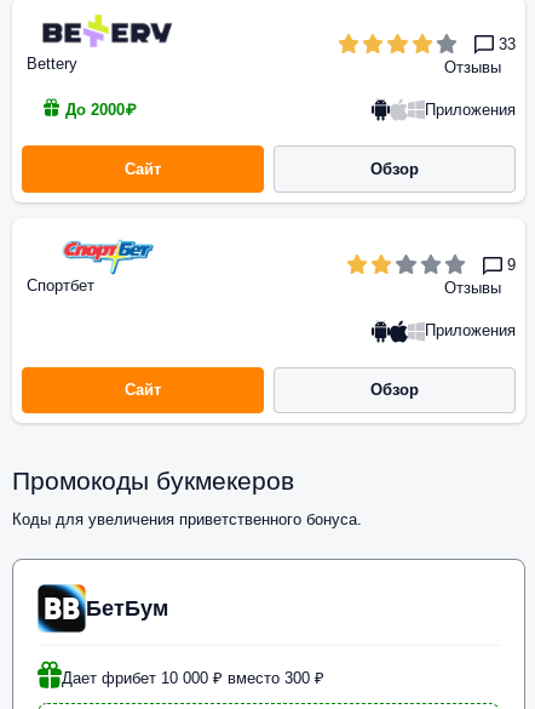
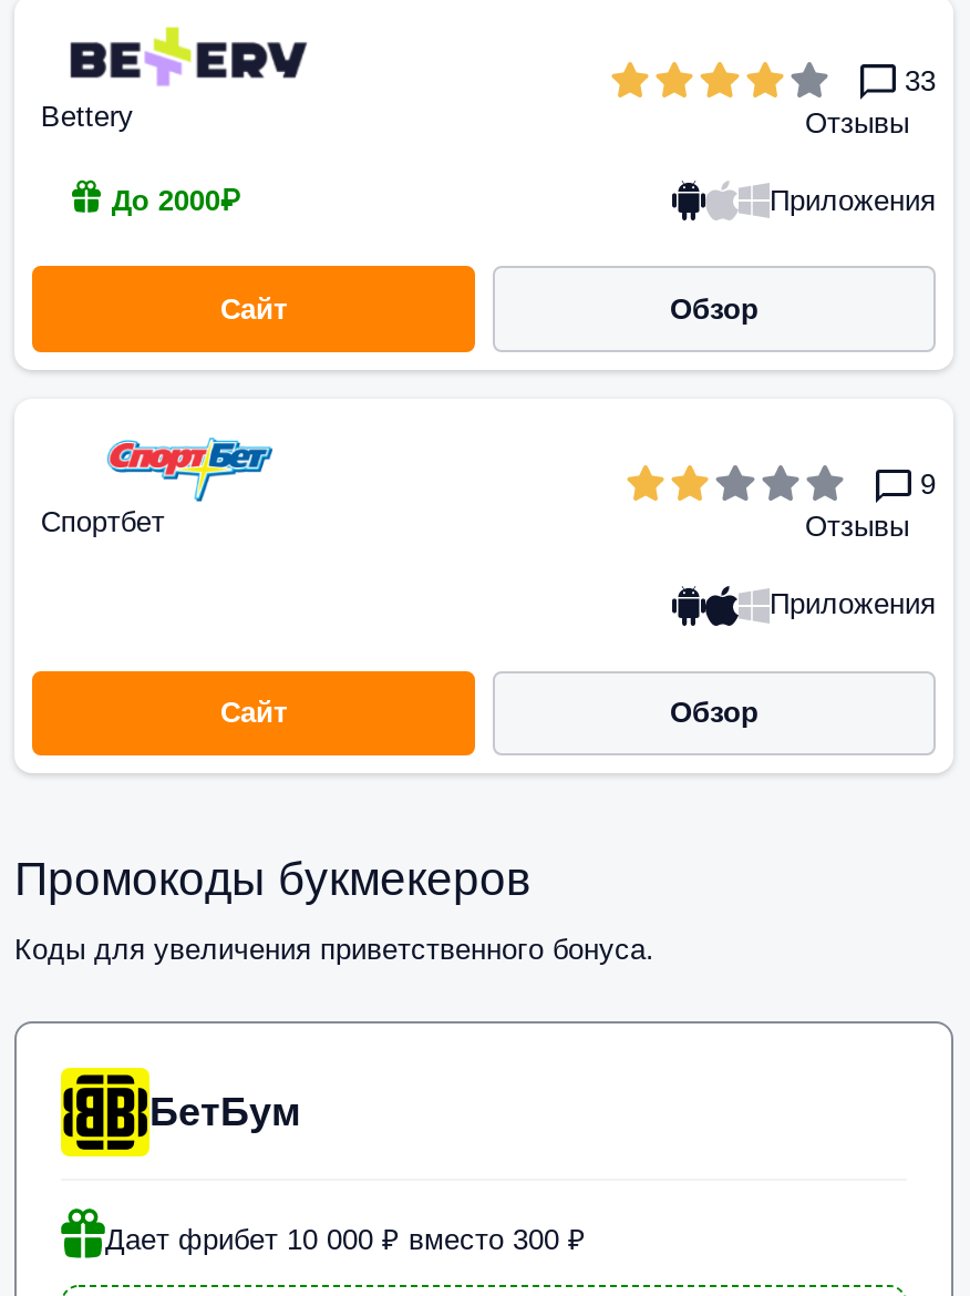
[36,583,87,634] [image] -> [59,1066,152,1159] [image]

